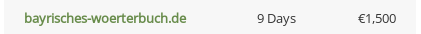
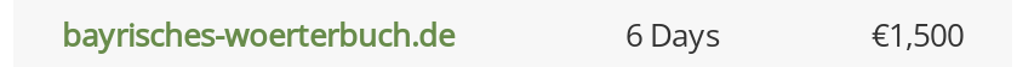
[256,9,295,27] 9 Days -> [625,13,720,56] 6 Days

